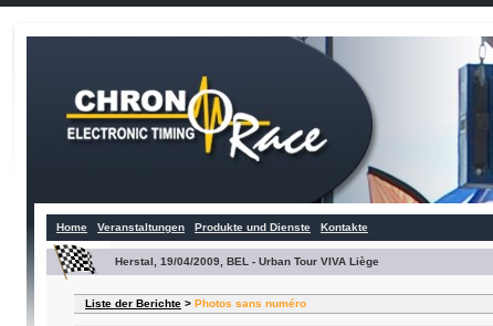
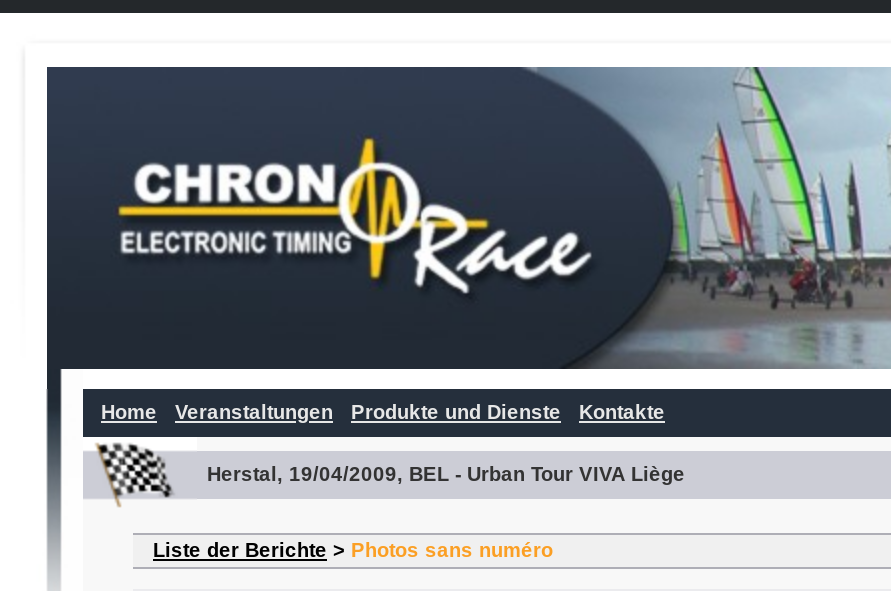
[303,36,490,204] [image] -> [557,65,885,371] [image]

